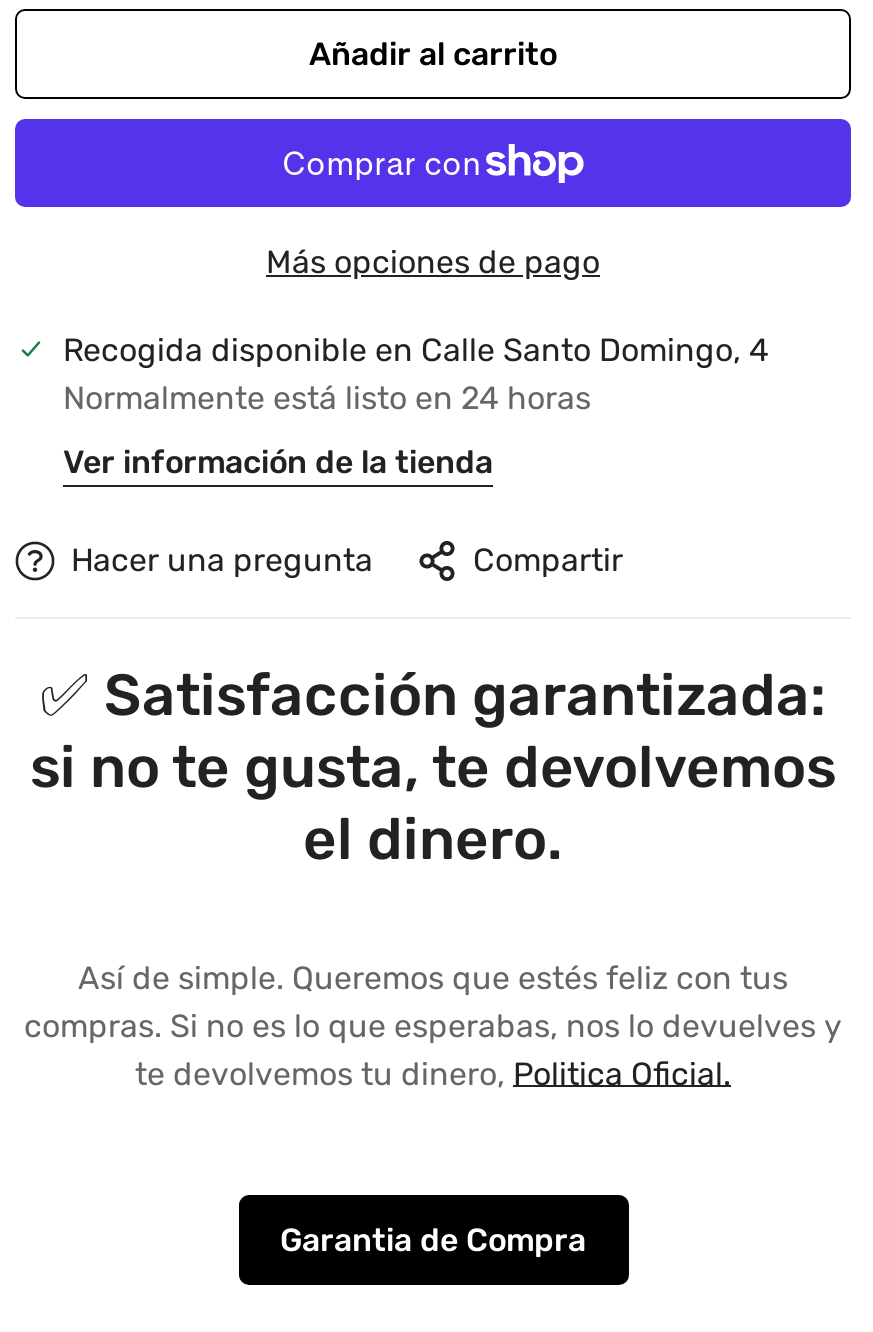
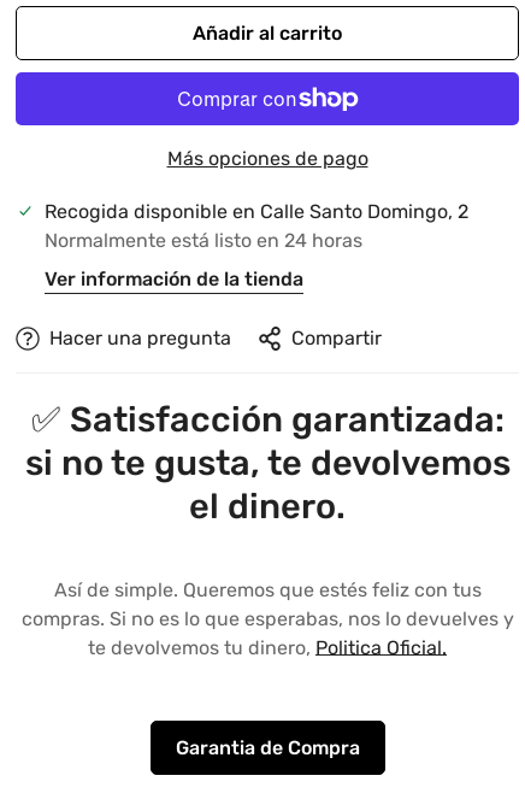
[63,331,769,369] Recogida disponible en Calle Santo Domingo, 4 -> [45,200,468,223] Recogida disponible en Calle Santo Domingo, 2

